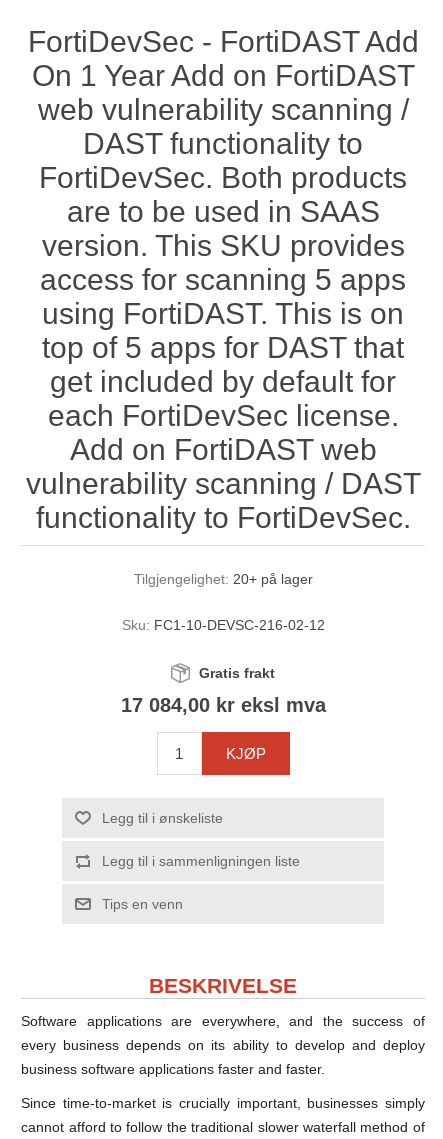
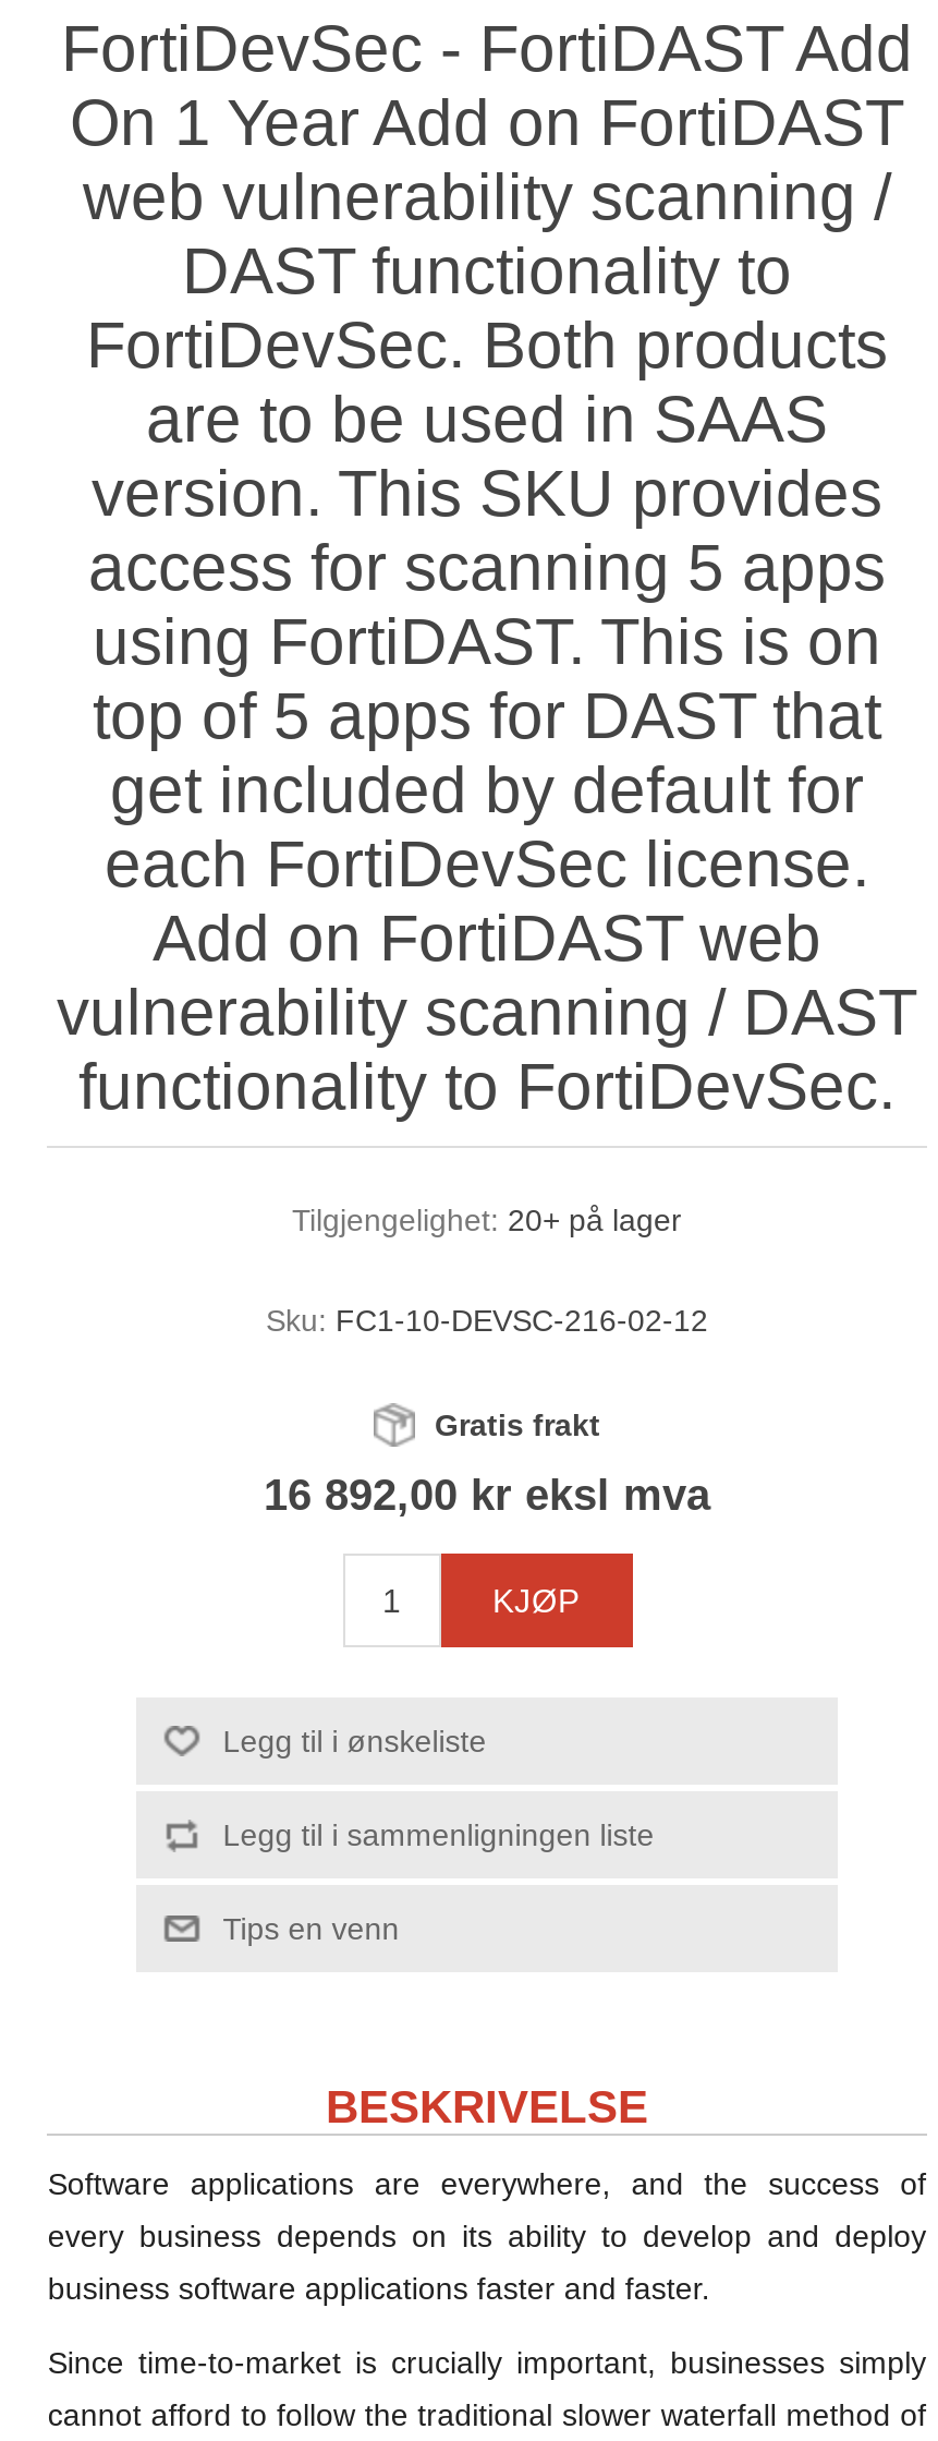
[120,694,325,716] 17 084,00 kr eksl mva -> [264,1471,710,1519] 16 892,00 kr eksl mva

